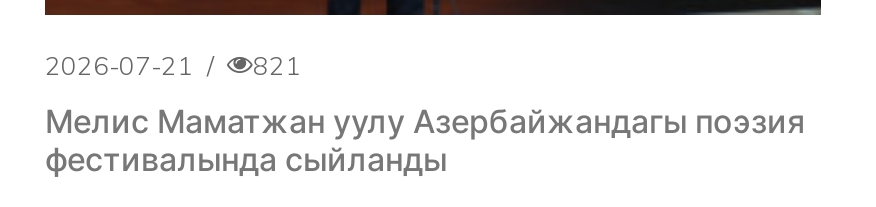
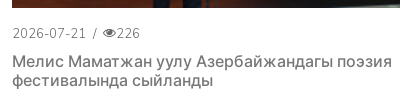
[45,50,301,82] 2026-07-21 / 821 -> [12,25,140,41] 2026-07-21 / 226

